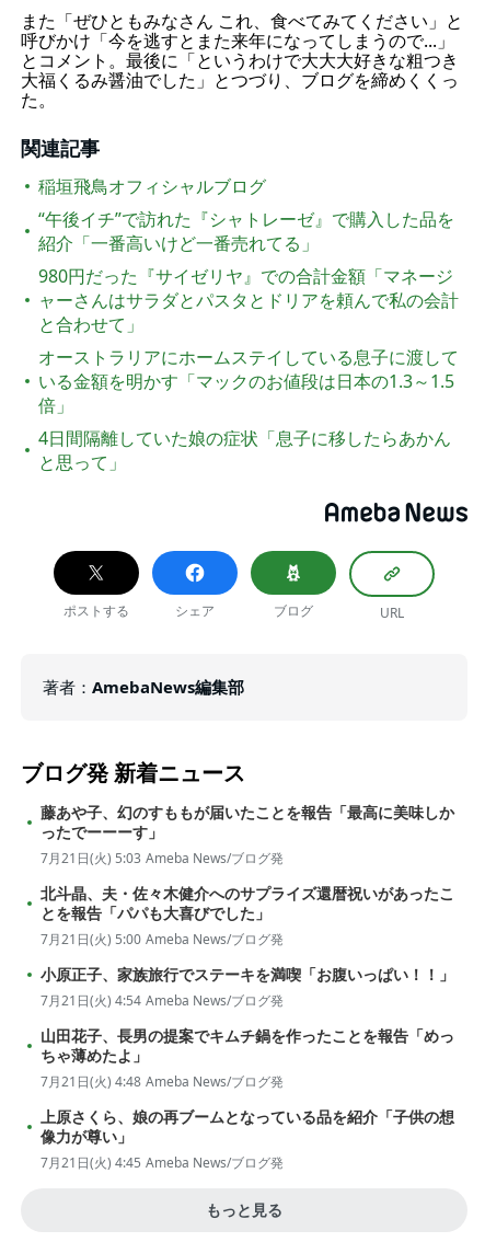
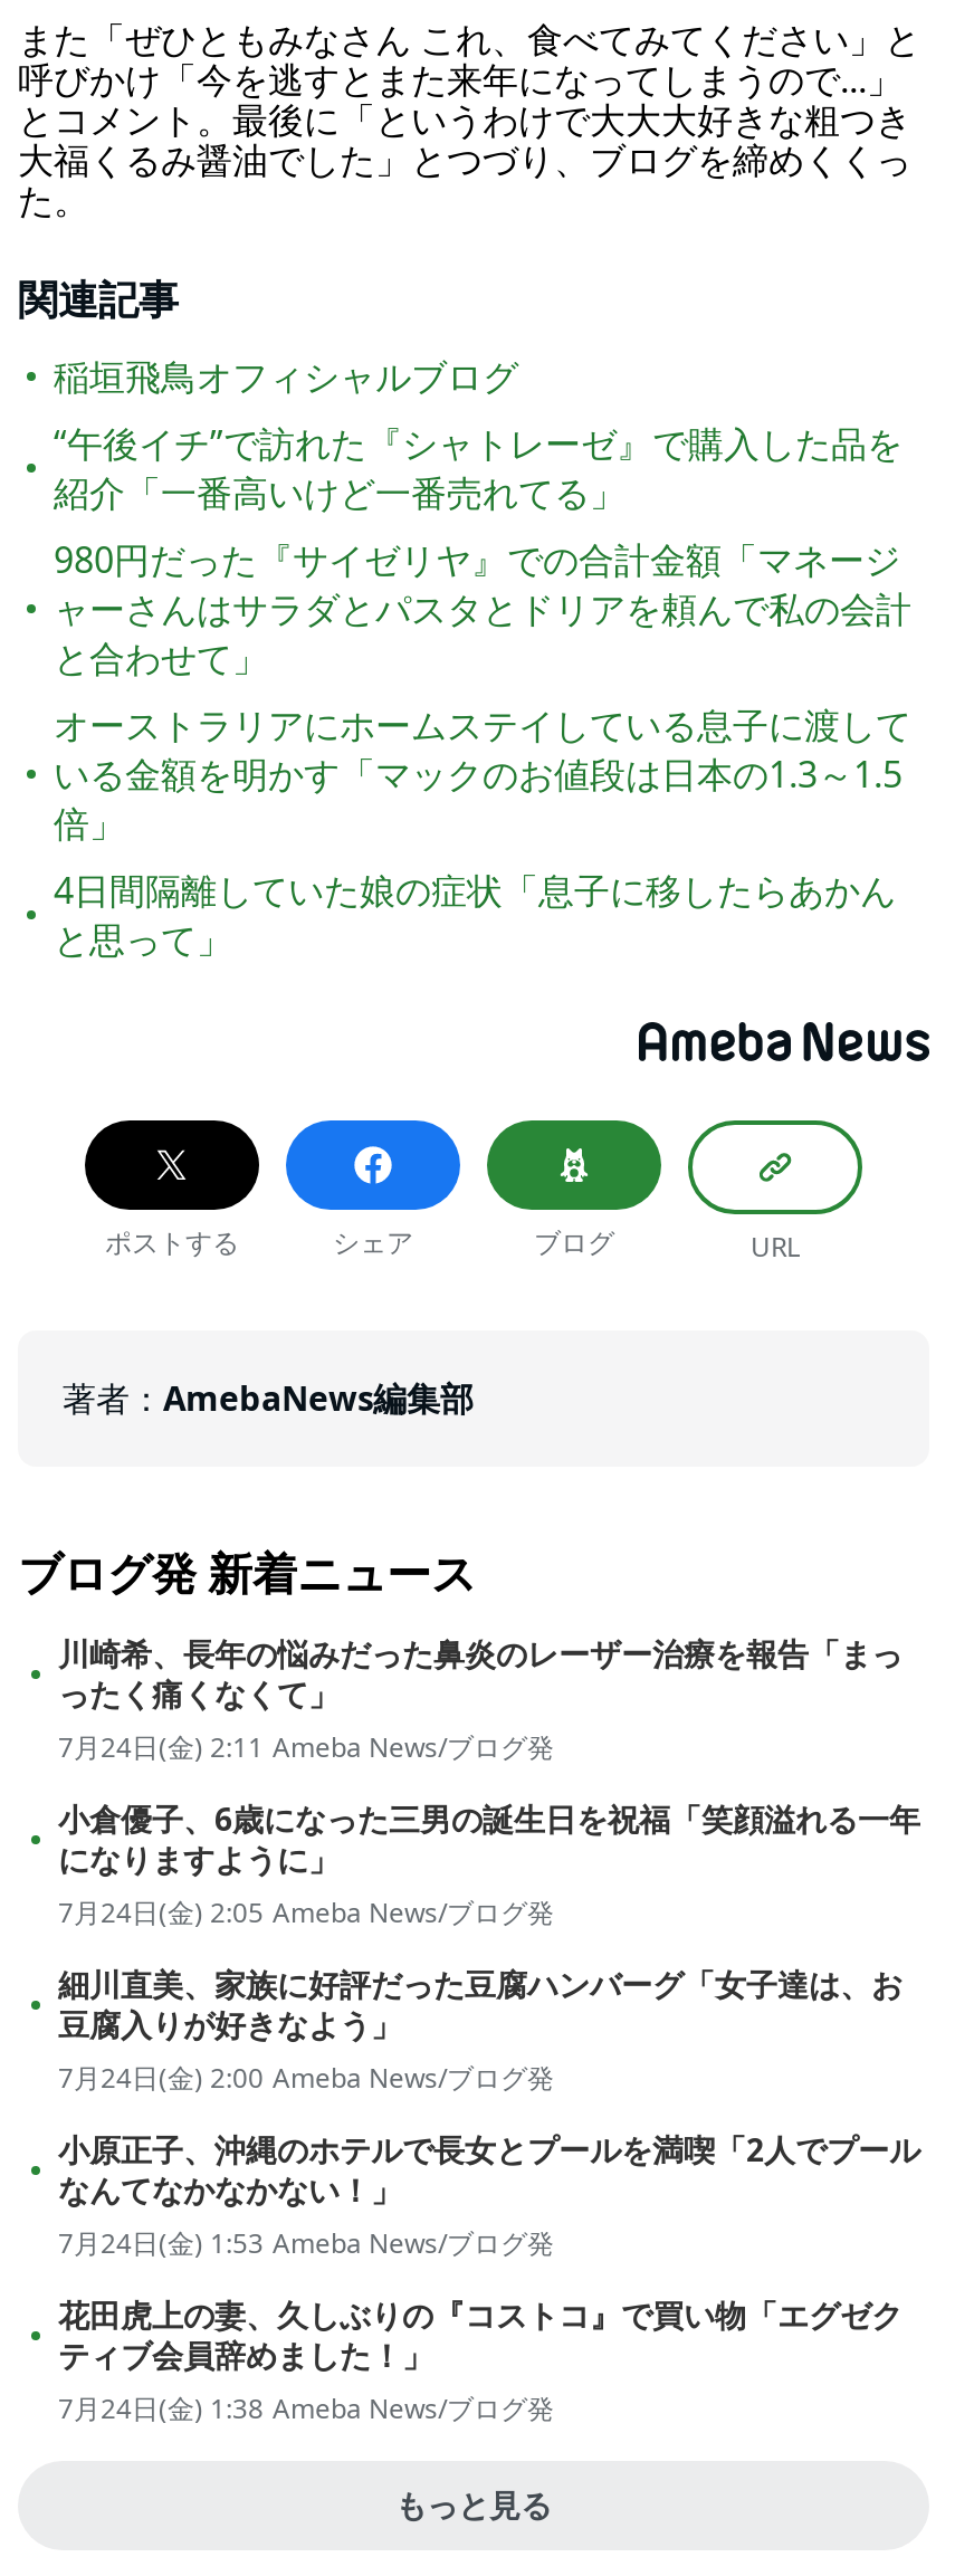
[41,802,454,868] 藤あや子、幻のすももが届いたことを報告「最高に美味しか | ったでーーーす」 | 7月21日(火) 5:03 Ameba News/ブログ発 -> [58,1632,903,1766] 川崎希、長年の悩みだった鼻炎のレーザー治療を報告「まっ | ったく痛くなくて」 | 7月24日(金) 2:11 Ameba News/ブログ発
[41,883,454,949] 北斗晶、夫・佐々木健介へのサプライズ還暦祝いがあったこ | とを報告「パパも大喜びでした」 | 7月21日(火) 5:00 Ameba News/ブログ発 -> [58,1798,920,1932] 小倉優子、6歳になった三男の誕生日を祝福「笑顔溢れる一年 | になりますように」 | 7月24日(金) 2:05 Ameba News/ブログ発
[41,964,454,1010] 小原正子、家族旅行でステーキを満喫「お腹いっぱい！！」 | 7月21日(火) 4:54 Ameba News/ブログ発 -> [58,1963,903,2097] 細川直美、家族に好評だった豆腐ハンバーグ「女子達は、お | 豆腐入りが好きなよう」 | 7月24日(金) 2:00 Ameba News/ブログ発
[41,1025,454,1091] 山田花子、長男の提案でキムチ鍋を作ったことを報告「めっ | ちゃ薄めたよ」 | 7月21日(火) 4:48 Ameba News/ブログ発 -> [58,2128,920,2262] 小原正子、沖縄のホテルで長女とプールを満喫「2人でプール | なんてなかなかない！」 | 7月24日(金) 1:53 Ameba News/ブログ発
[41,1106,454,1172] 上原さくら、娘の再ブームとなっている品を紹介「子供の想 | 像力が尊い」 | 7月21日(火) 4:45 Ameba News/ブログ発 -> [58,2294,903,2428] 花田虎上の妻、久しぶりの『コストコ』で買い物「エグゼク | ティブ会員辞めました！」 | 7月24日(金) 1:38 Ameba News/ブログ発

